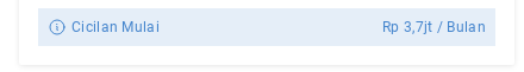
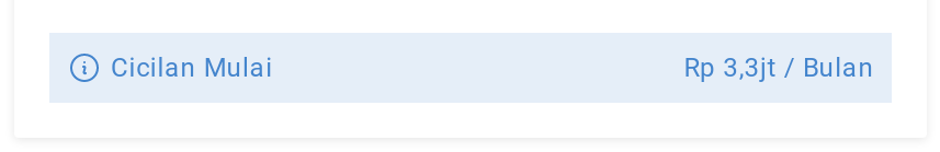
[383,19,486,35] Rp 3,7jt / Bulan -> [684,52,874,83] Rp 3,3jt / Bulan

